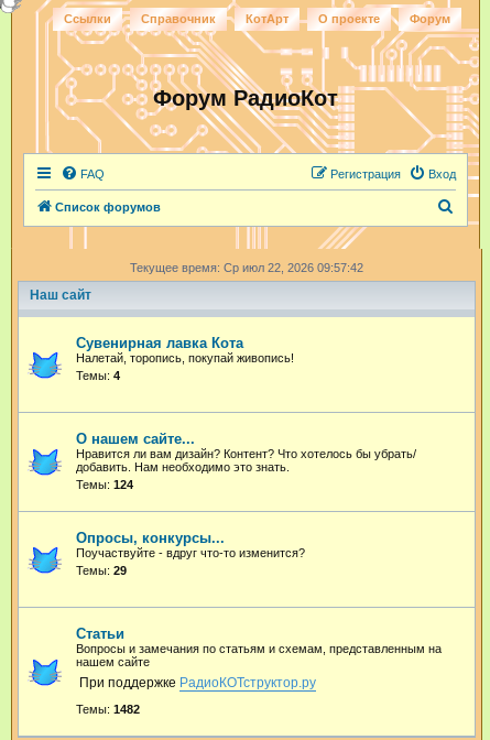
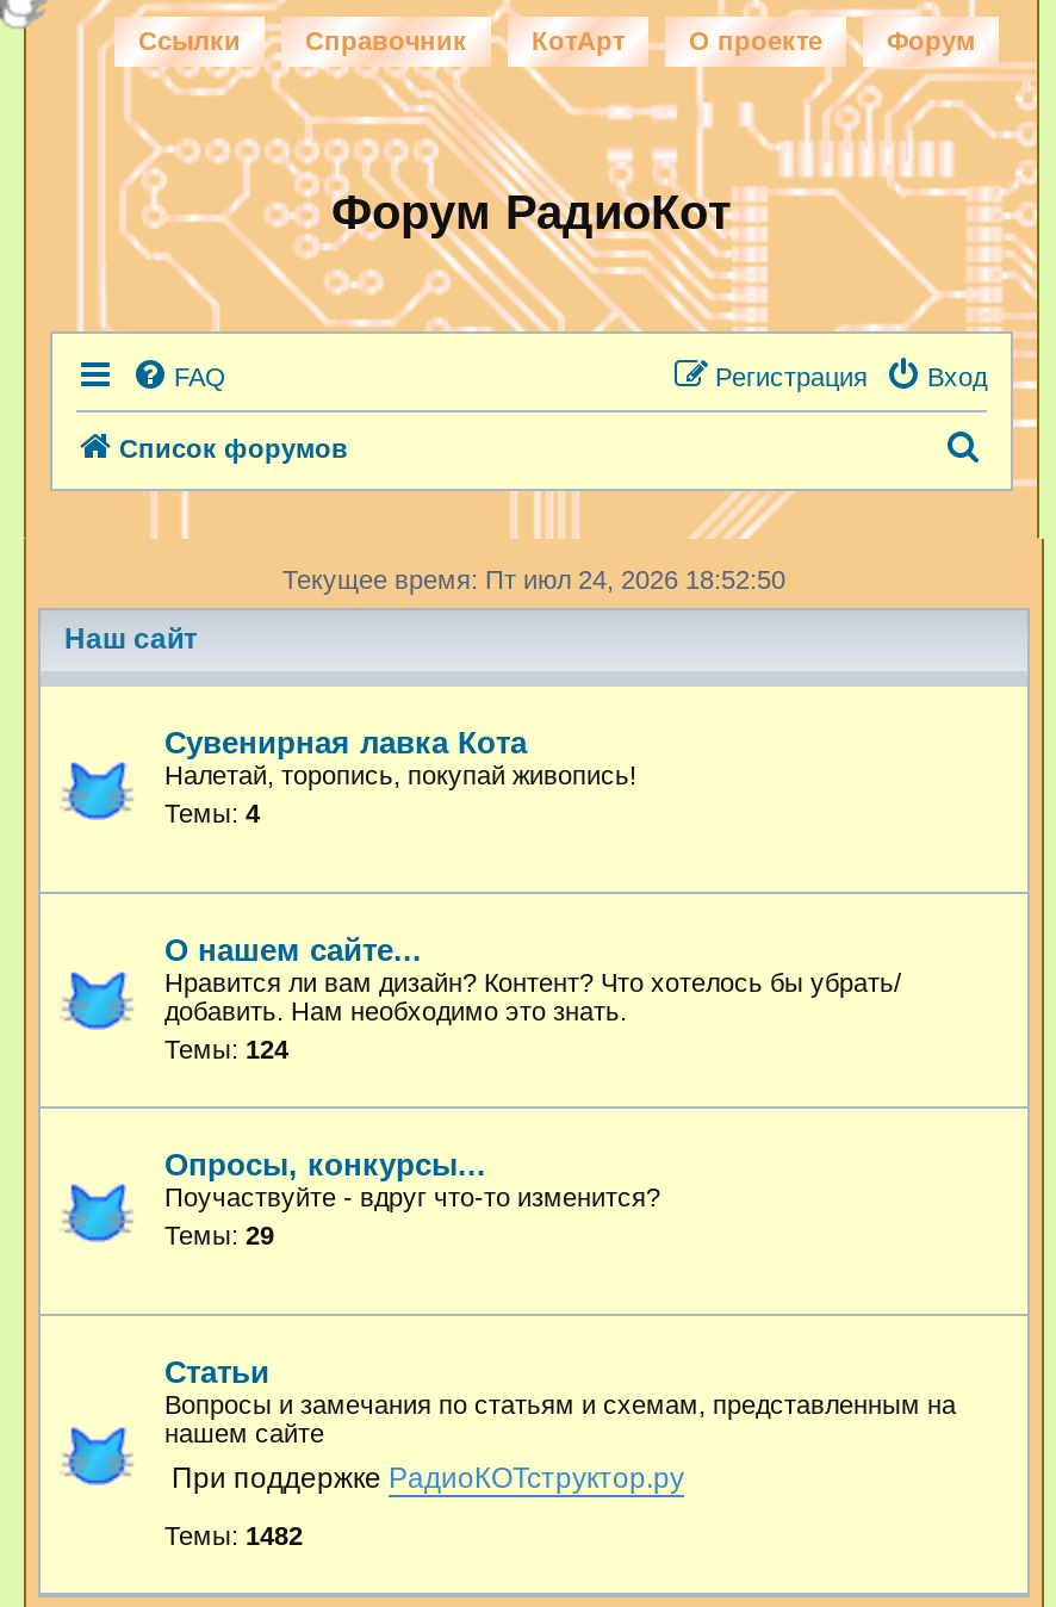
[130,261,363,274] Текущее время: Ср июл 22, 2026 09:57:42 -> [282,565,785,594] Текущее время: Пт июл 24, 2026 18:52:50

